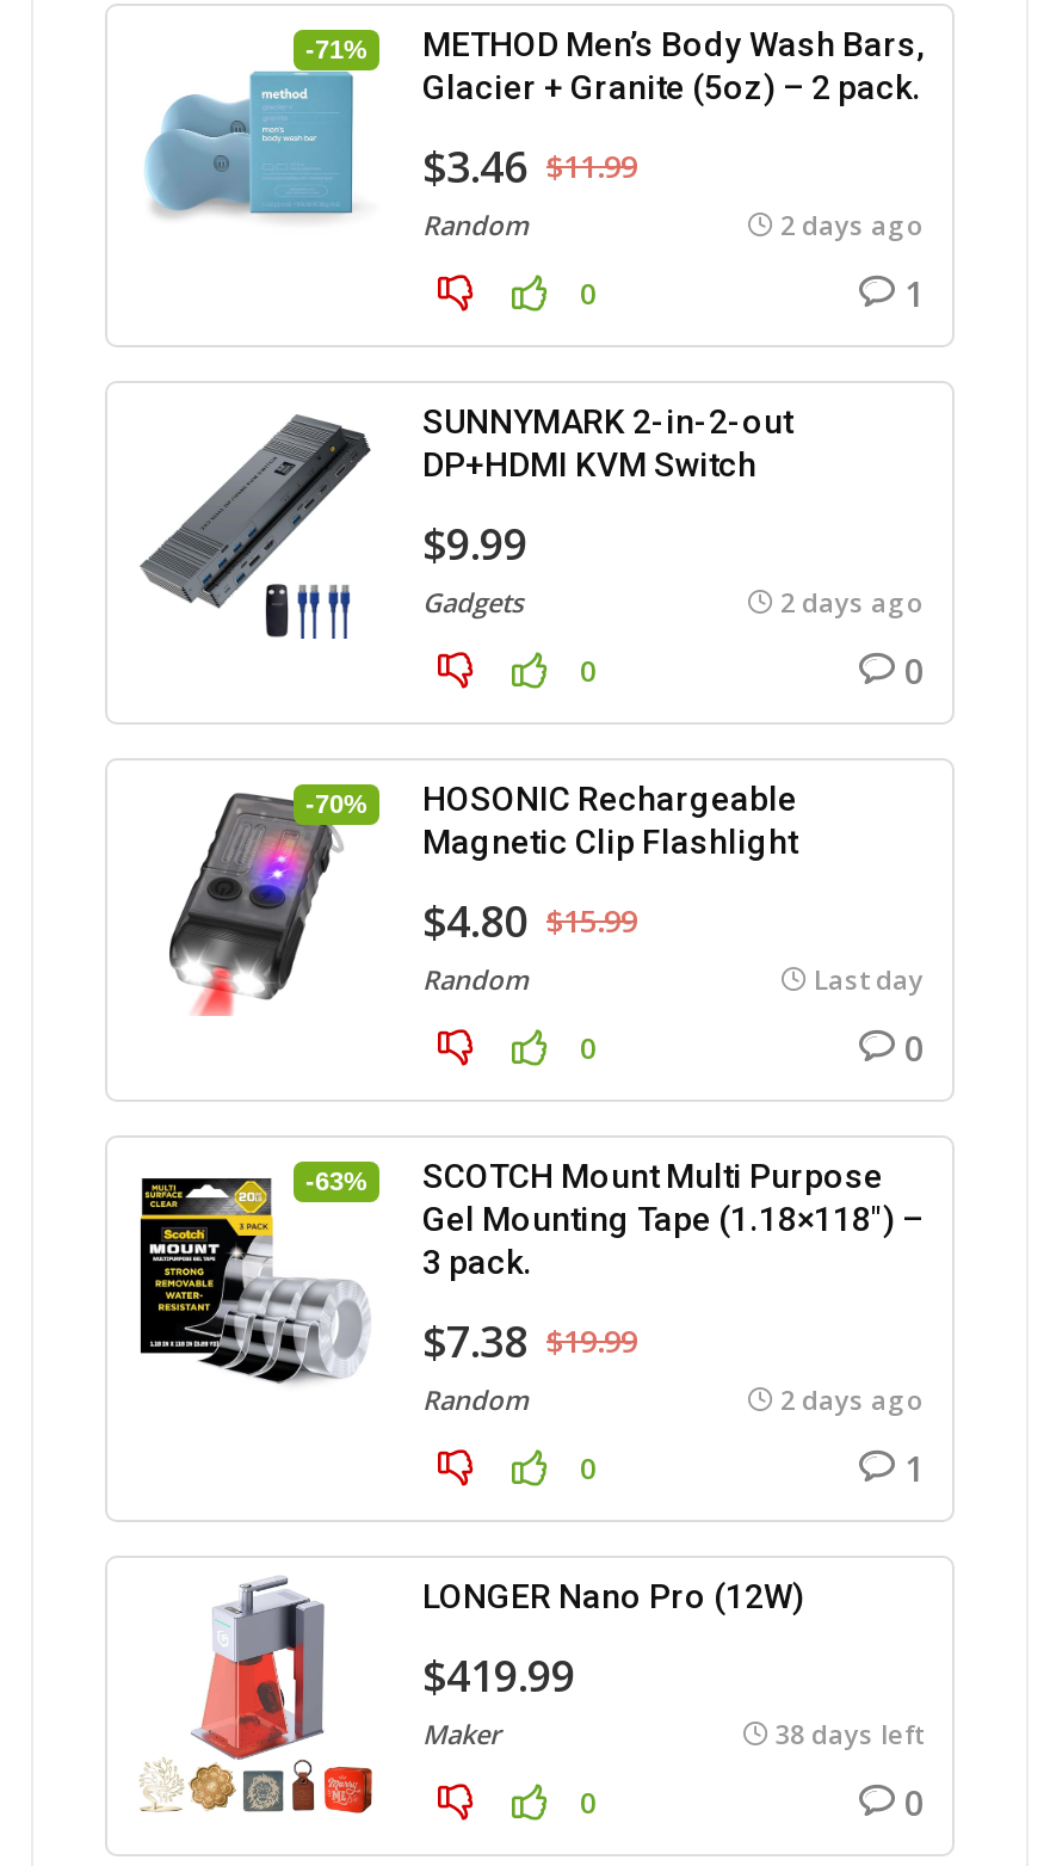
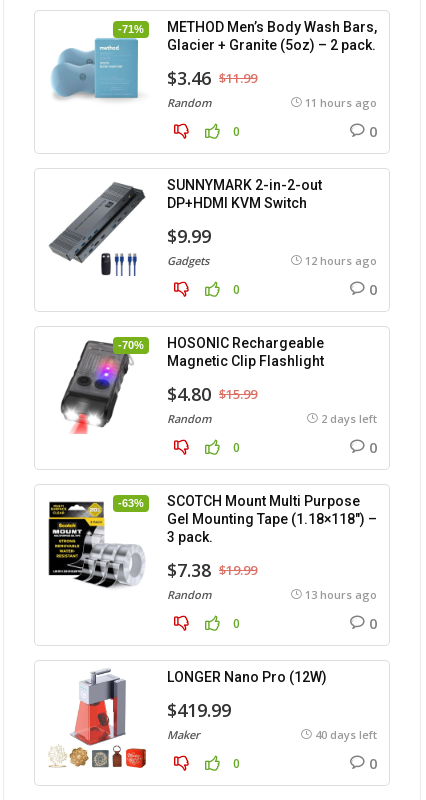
[780,207,924,242] 2 days ago -> [305,95,377,110] 11 hours ago
[904,271,924,316] 1 -> [369,122,377,141] 0
[780,584,924,620] 2 days ago -> [305,253,377,268] 12 hours ago
[814,961,924,997] Last day -> [321,411,377,426] 2 days left
[780,1381,924,1417] 2 days ago -> [305,587,377,602] 13 hours ago
[904,1446,924,1491] 1 -> [369,614,377,633] 0
[776,1716,924,1751] 38 days left -> [315,727,377,742] 40 days left

